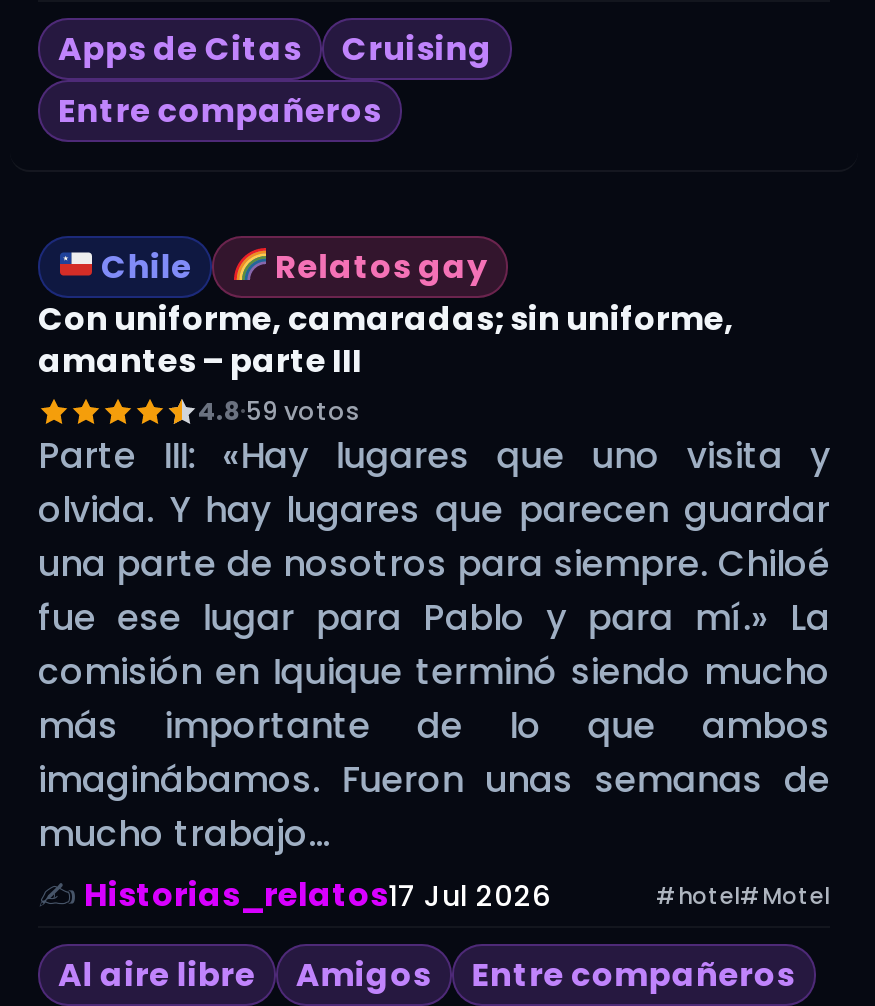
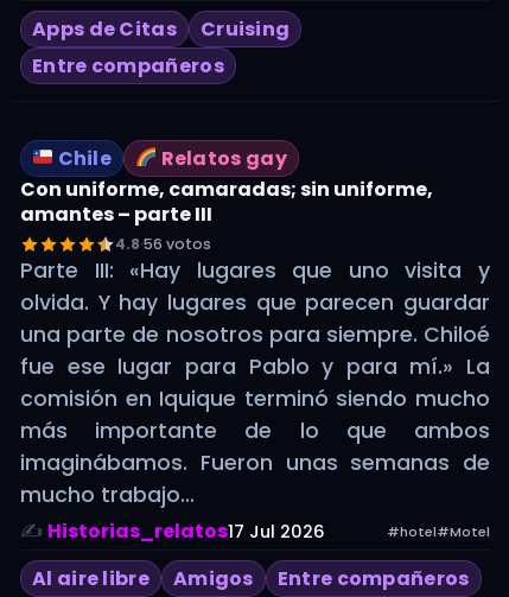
[198,393,360,427] 4.8·59 votos -> [115,233,211,253] 4.8·56 votos

